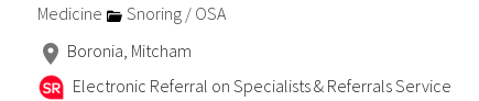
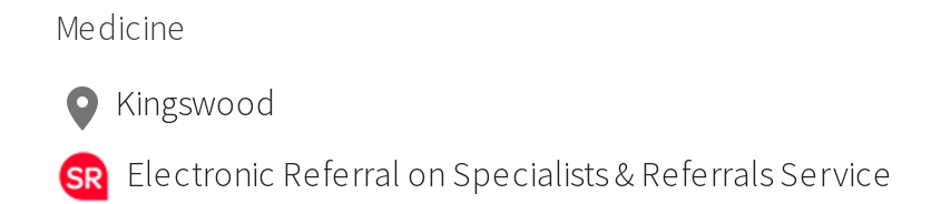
[64,3,226,62] Snoring / OSA | Boronia, Mitcham -> [109,81,276,125] Kingswood

